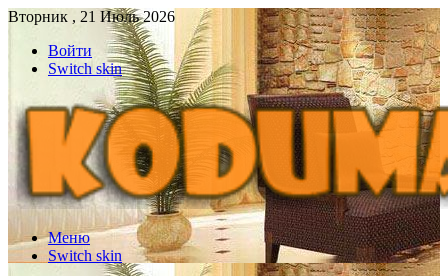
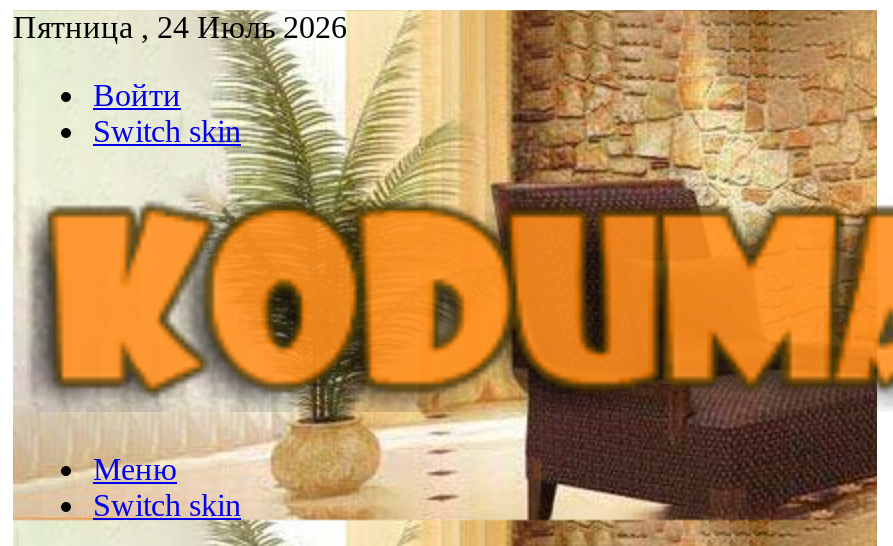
[8,8,175,25] Вторник , 21 Июль 2026 -> [13,10,347,44] Пятница , 24 Июль 2026

